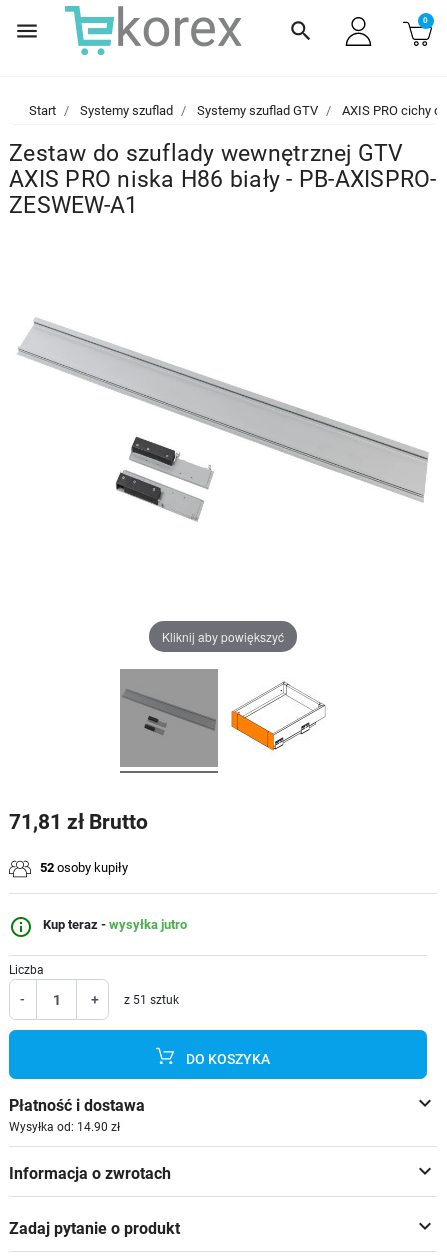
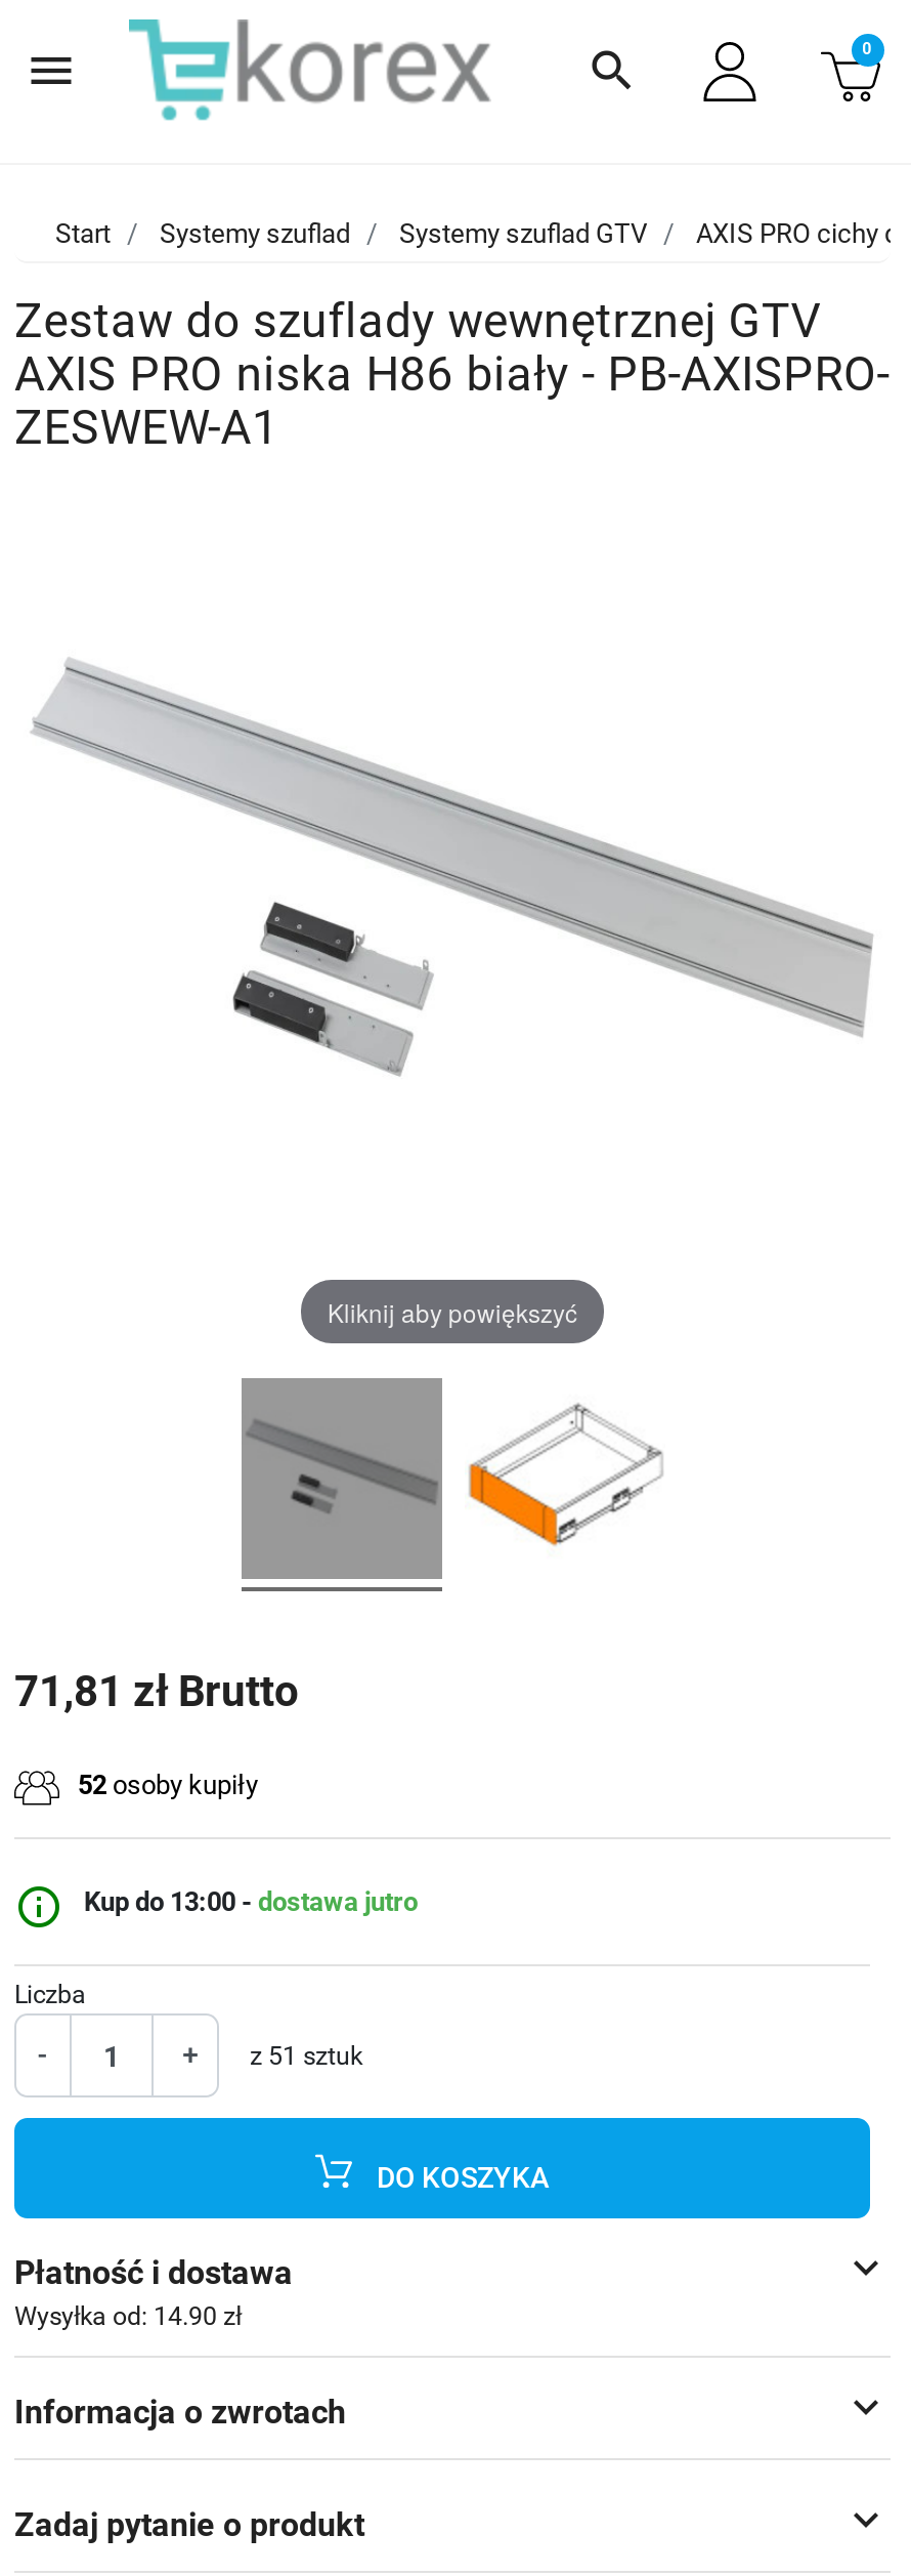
[43,917,187,932] Kup teraz - wysyłka jutro -> [84,1886,418,1917] Kup do 13:00 - dostawa jutro

